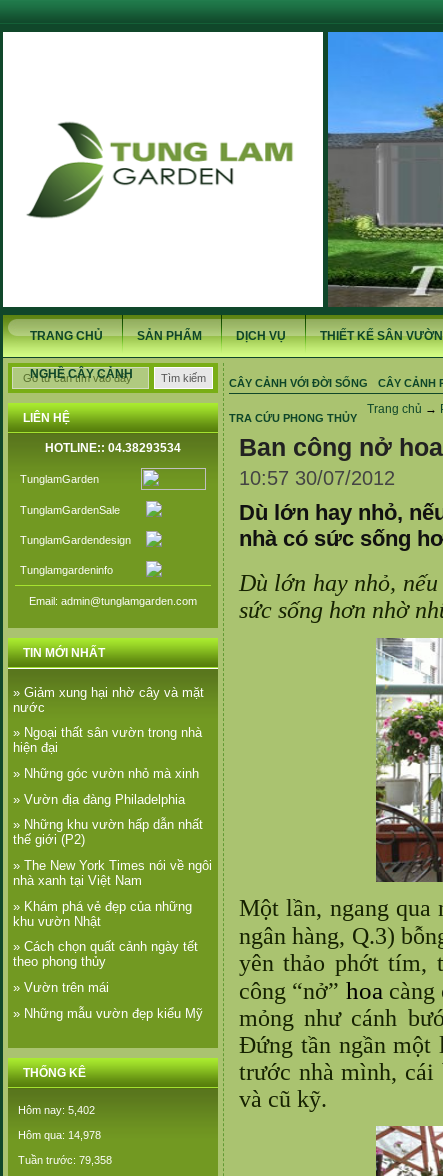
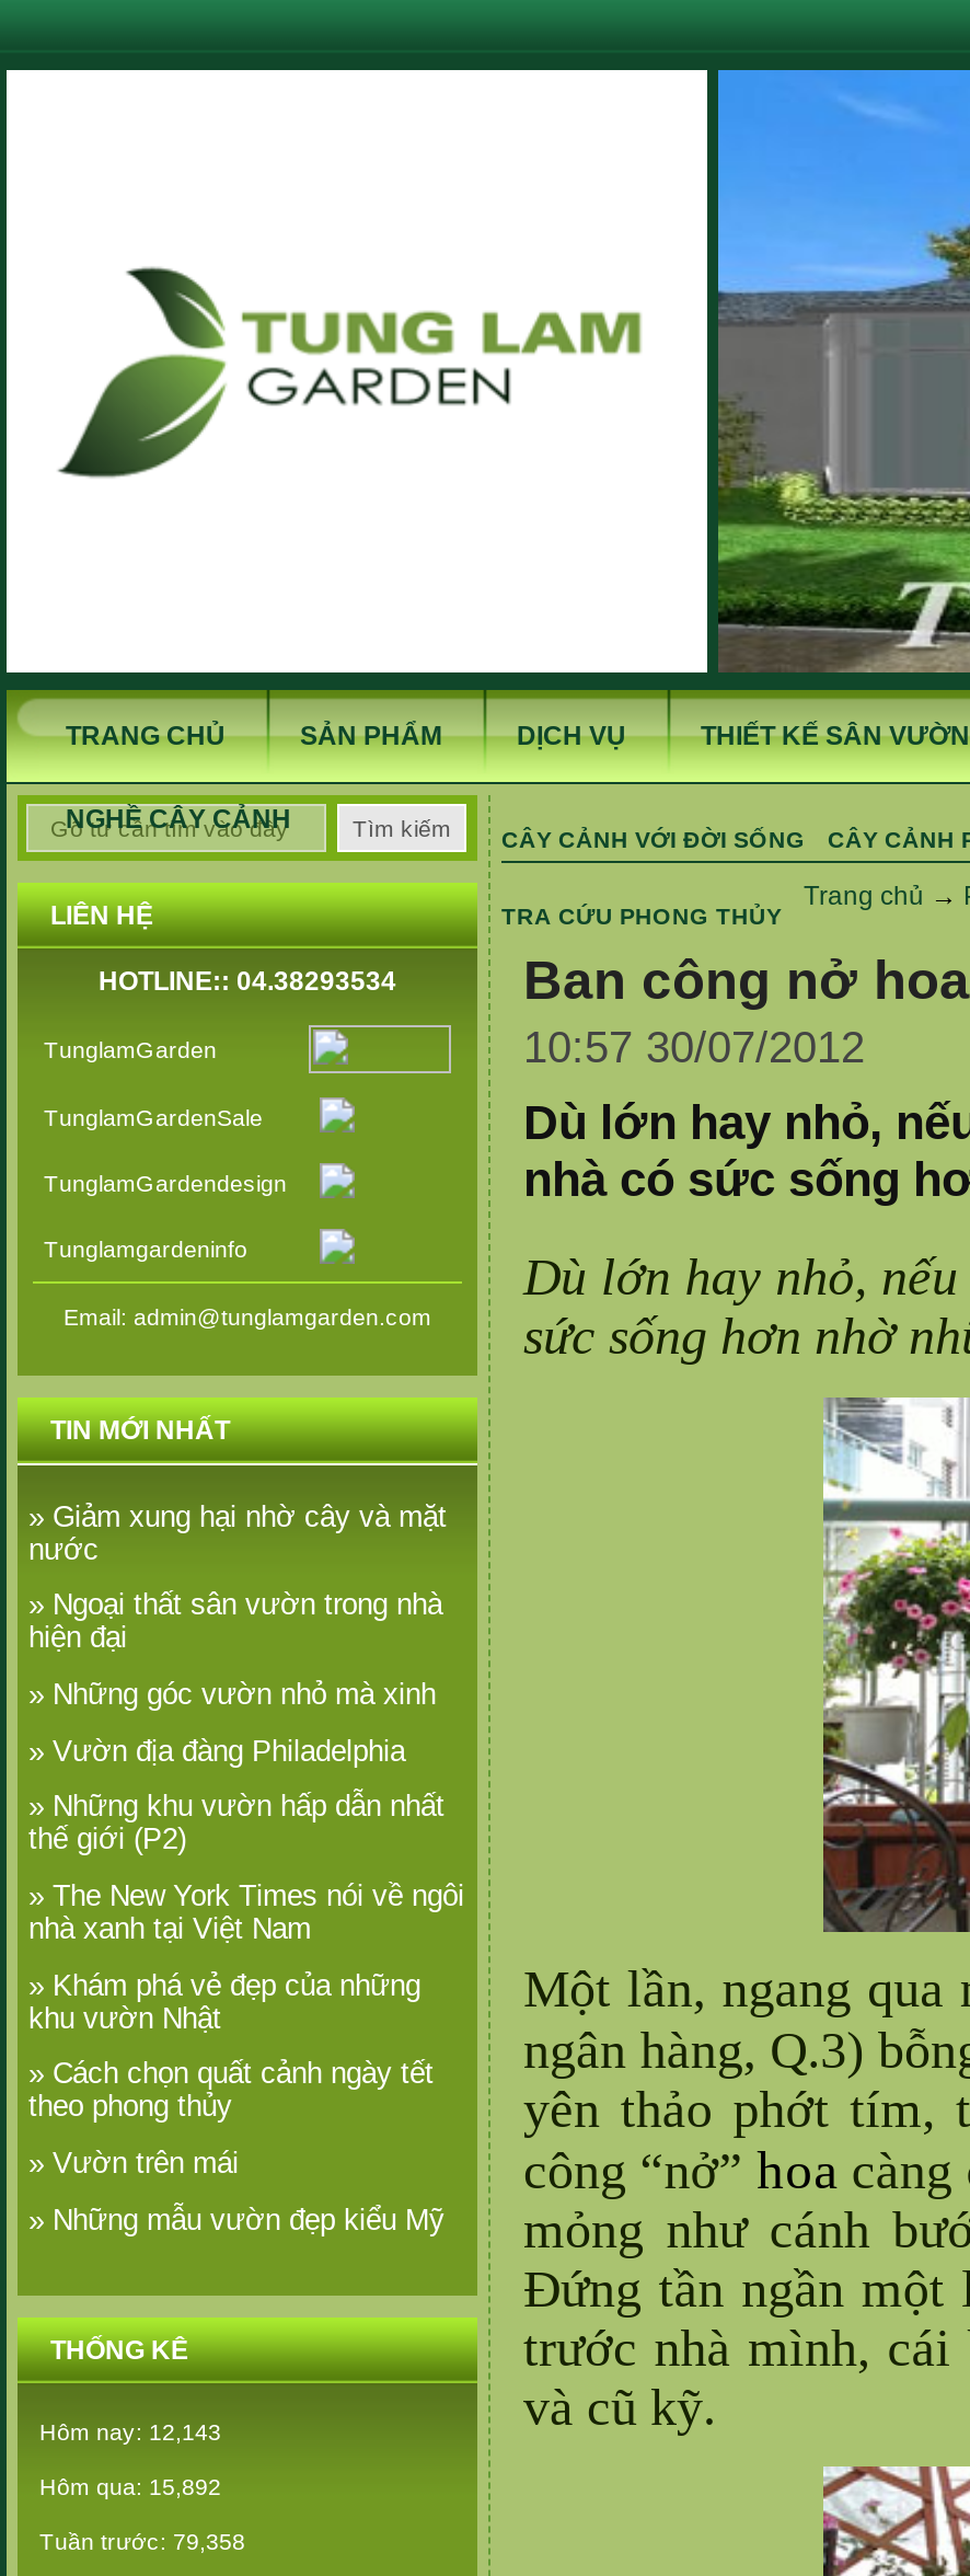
[18,1104,95,1116] Hôm nay: 5,402 -> [39,2419,221,2445] Hôm nay: 12,143
[18,1129,101,1141] Hôm qua: 14,978 -> [39,2473,221,2500] Hôm qua: 15,892

